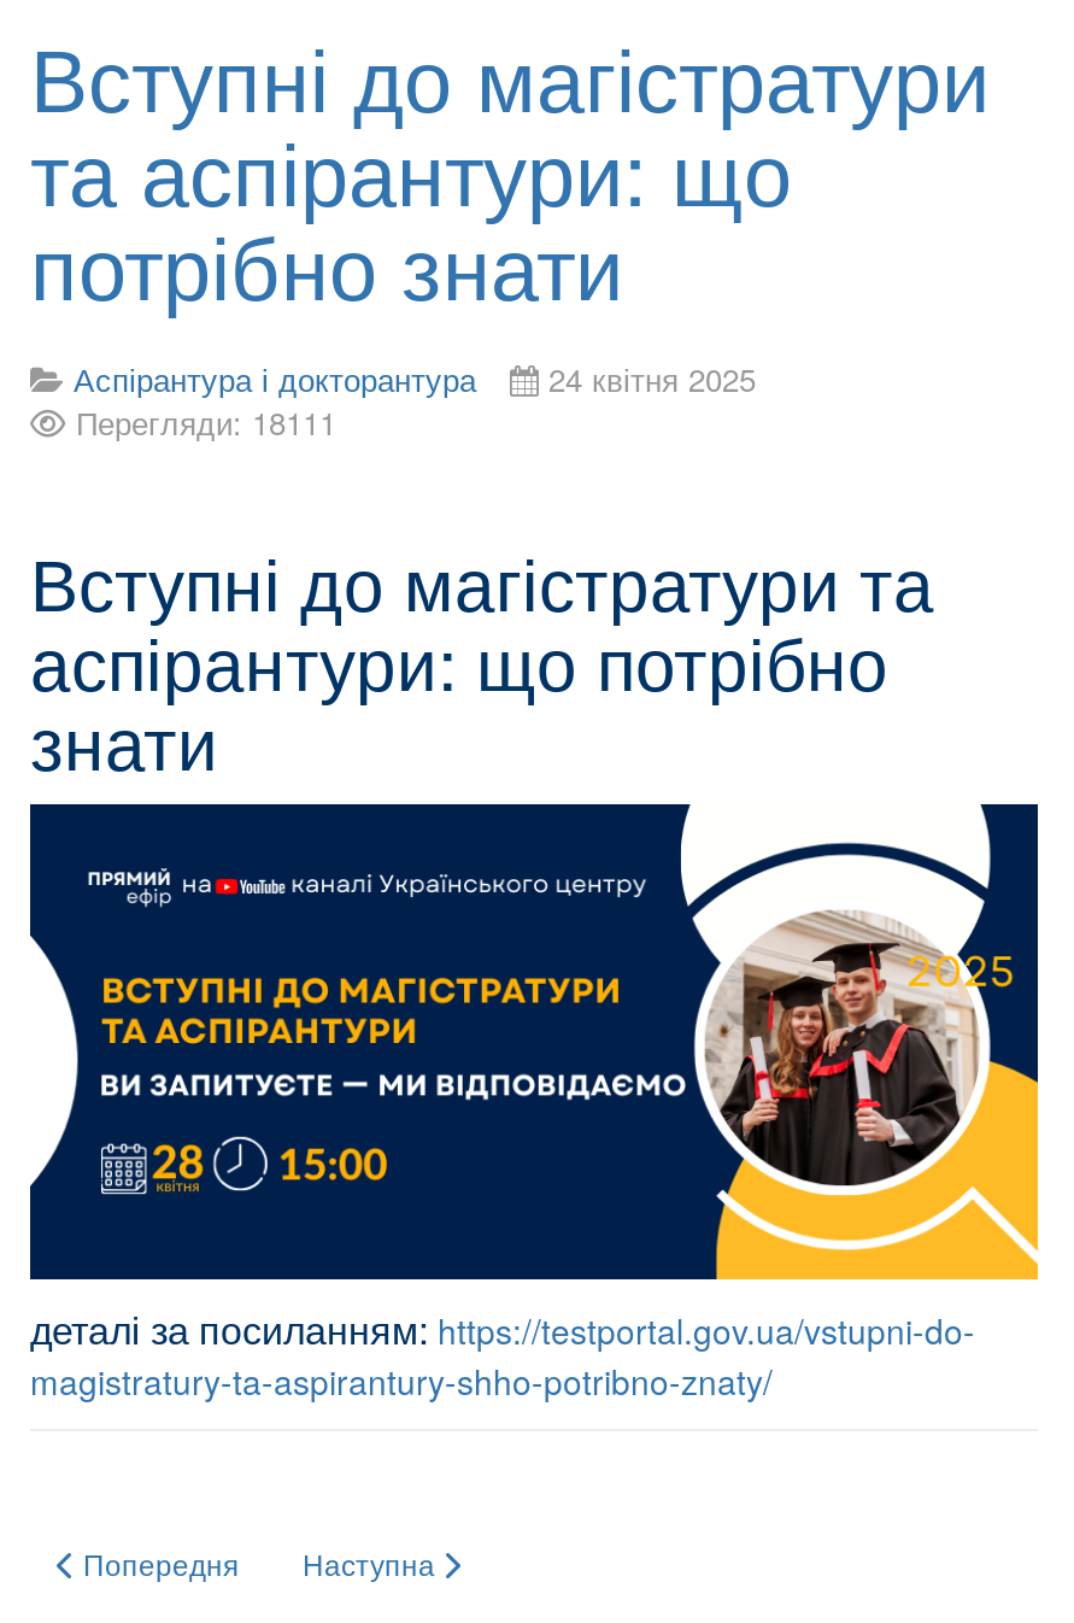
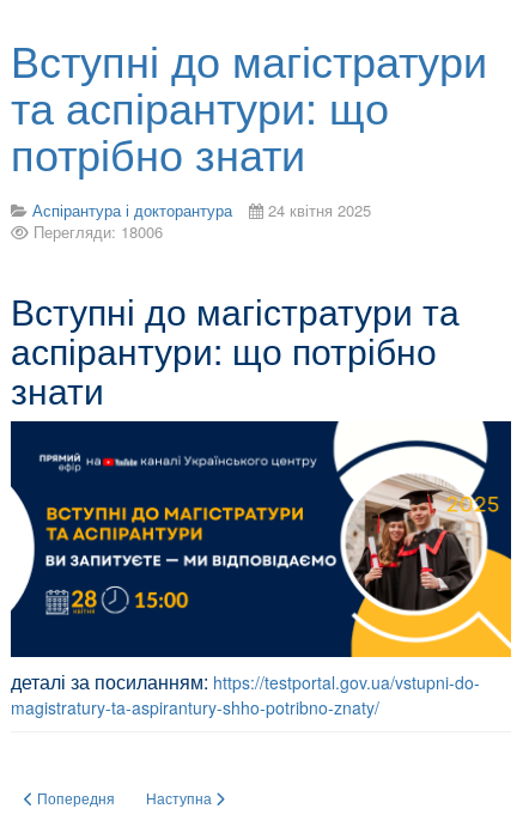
[76,399,336,445] Перегляди: 18111 -> [34,220,163,243] Перегляди: 18006

